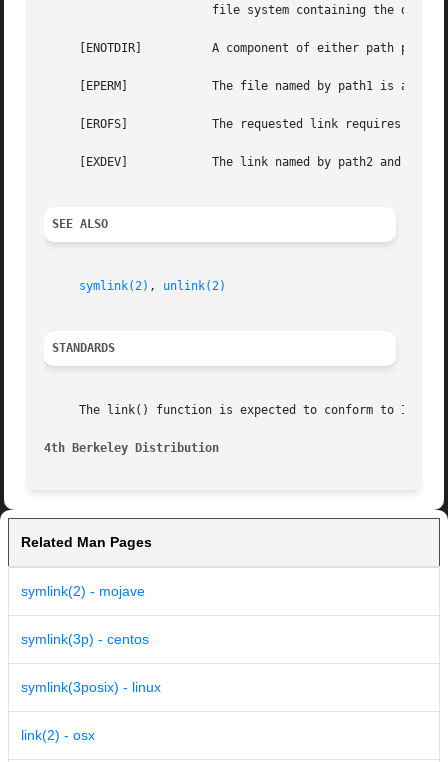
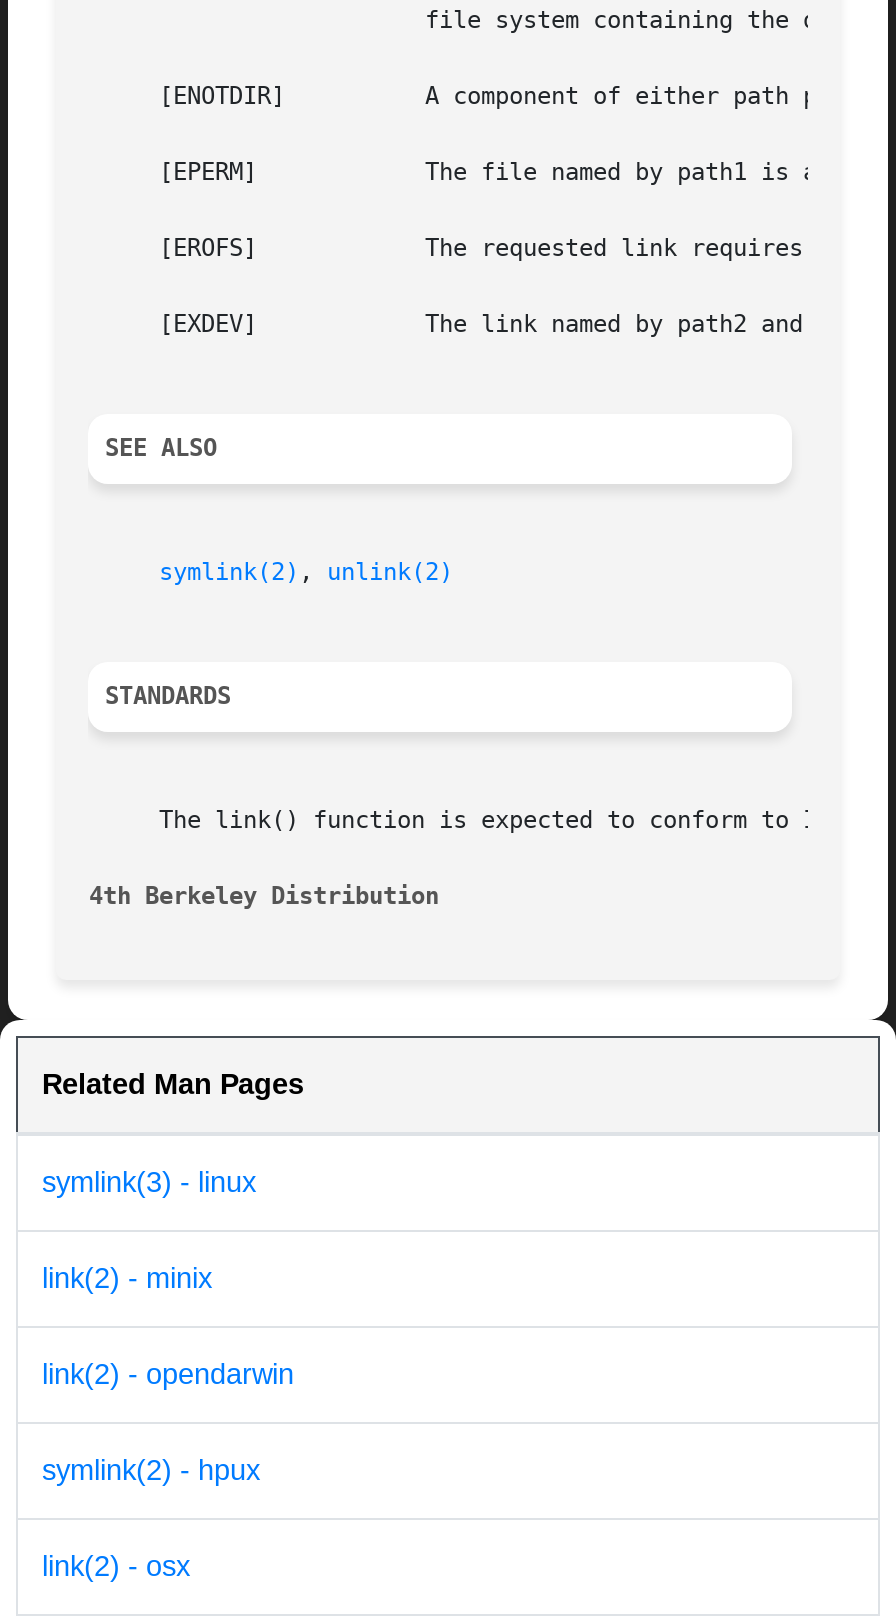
[21,583,161,695] symlink(2) - mojave | symlink(3p) - centos | symlink(3posix) - linux -> [42,1167,294,1487] symlink(3) - linux | link(2) - minix | link(2) - opendarwin | symlink(2) - hpux

